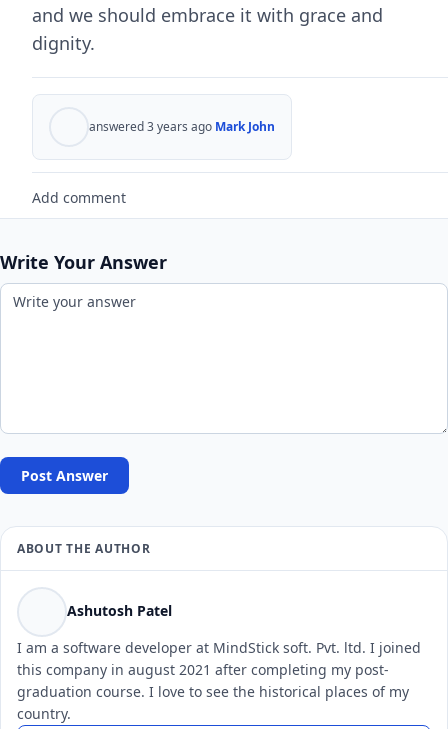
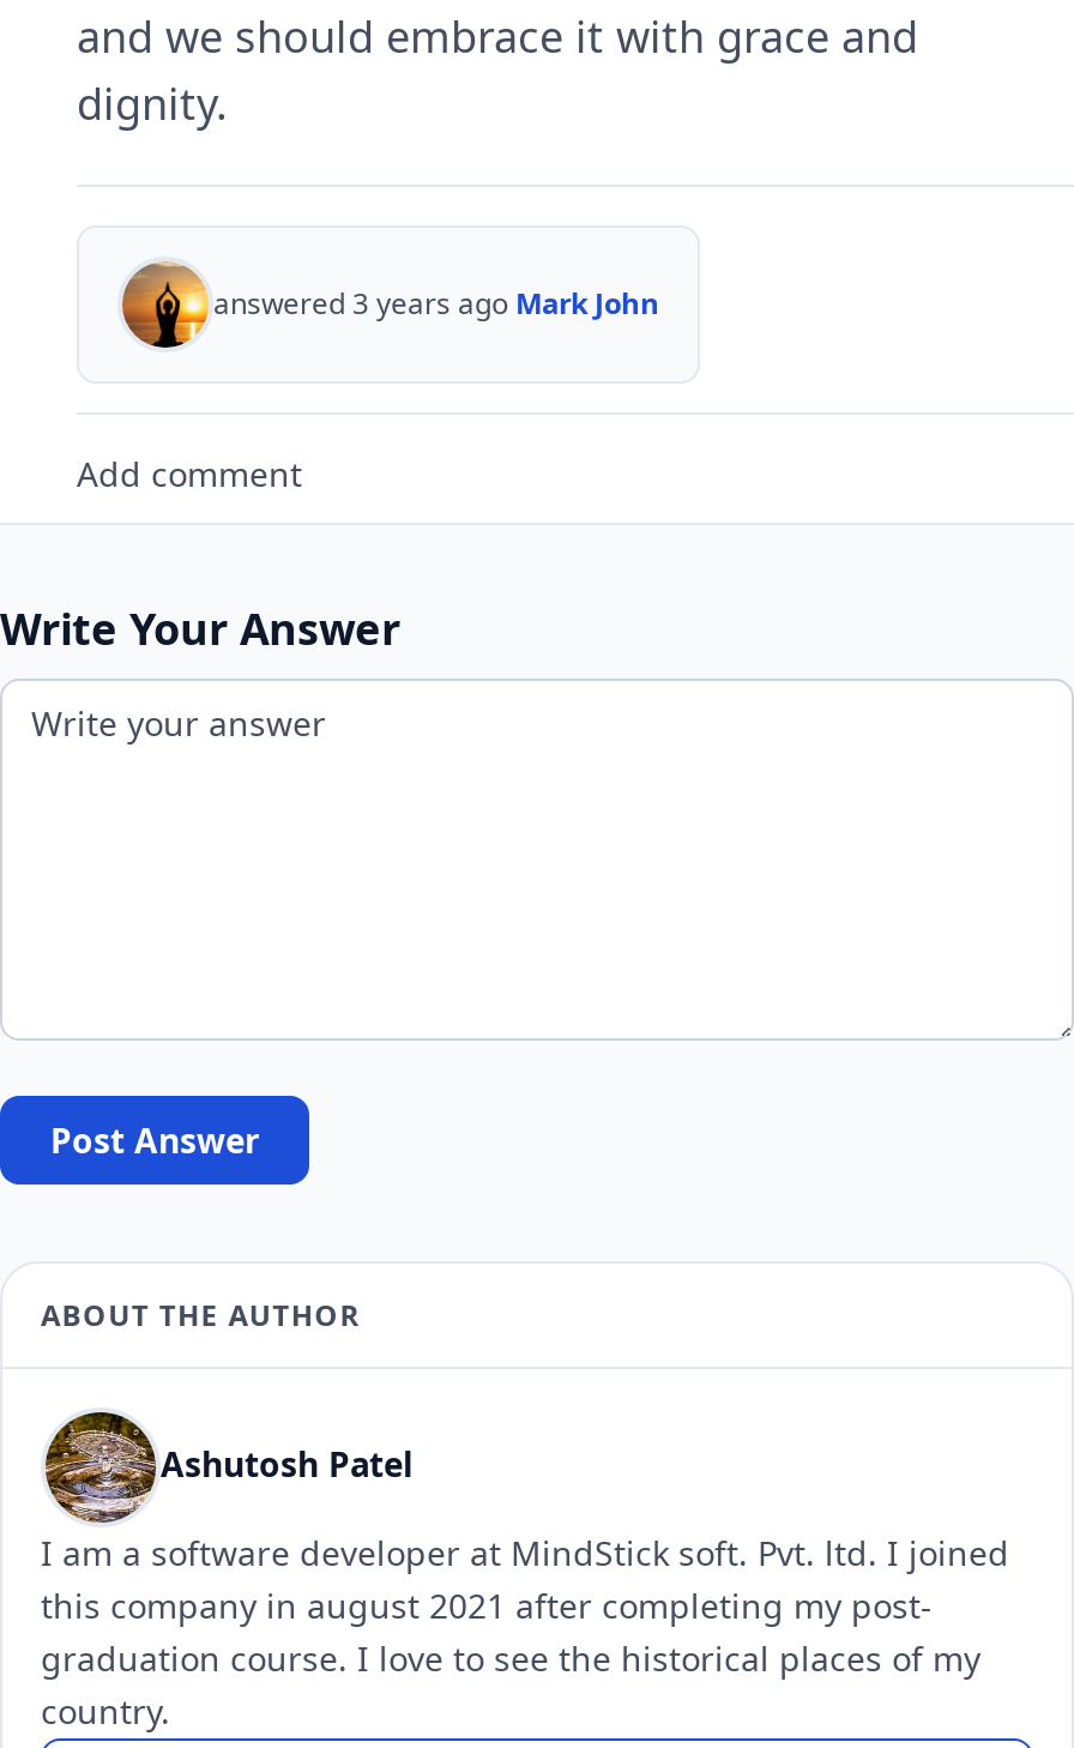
none -> [120,259,206,350] [image]
none -> [43,1410,153,1523] [image]

